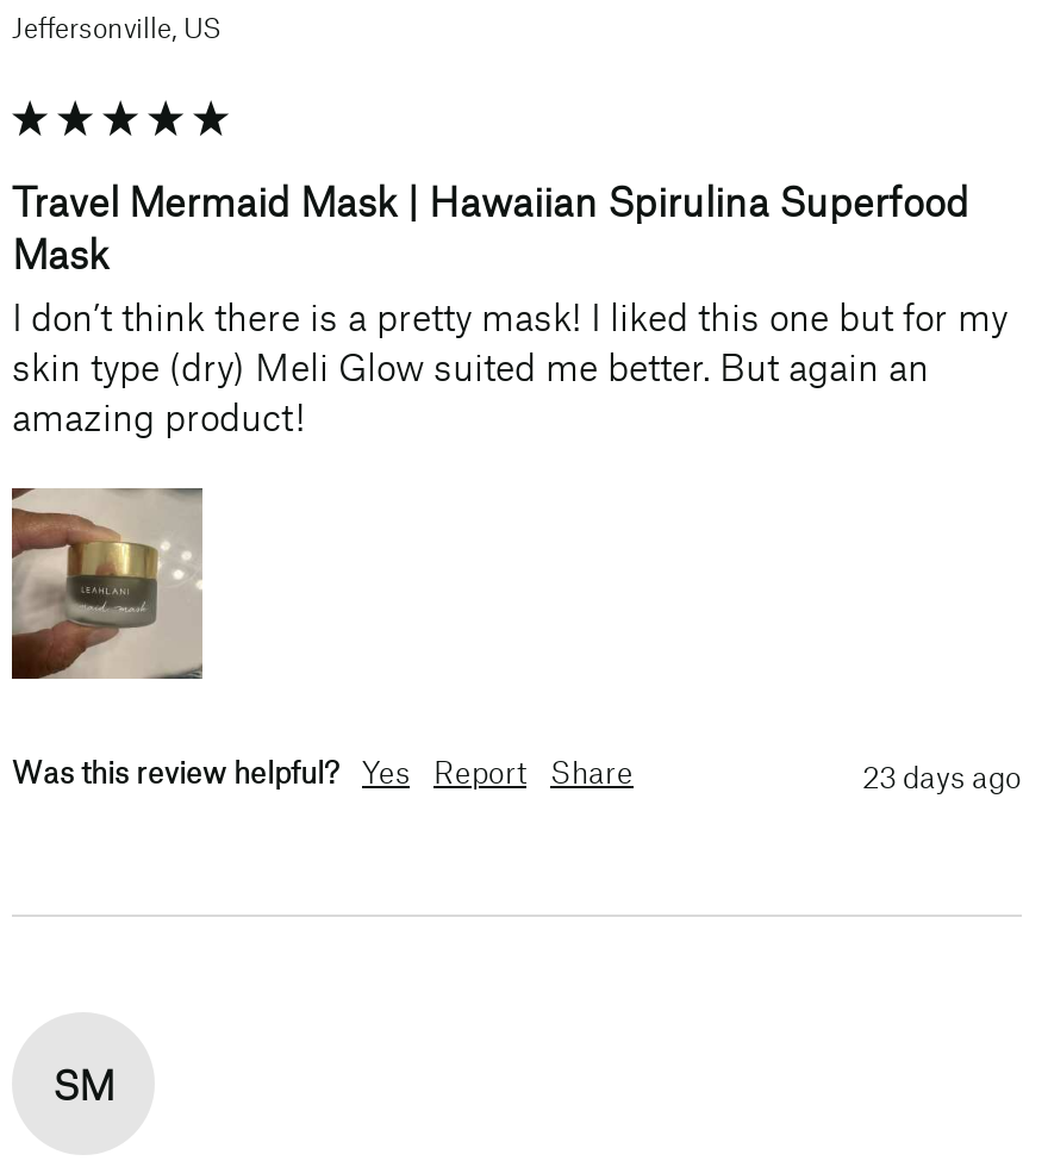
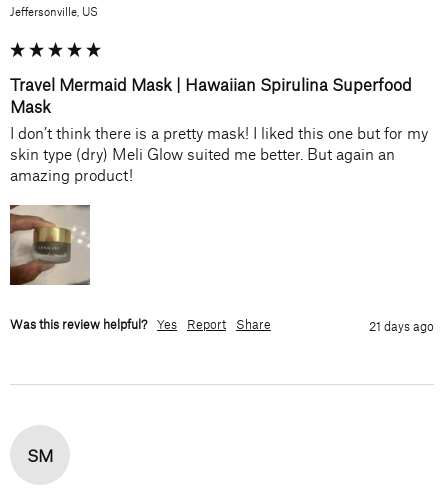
[862,758,1022,796] 23 days ago -> [369,318,434,334] 21 days ago

